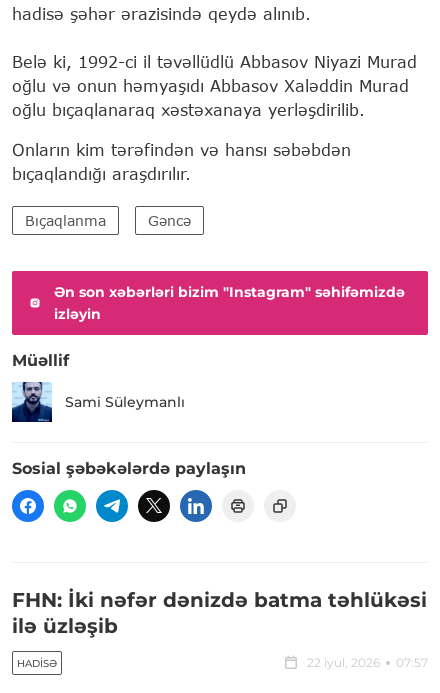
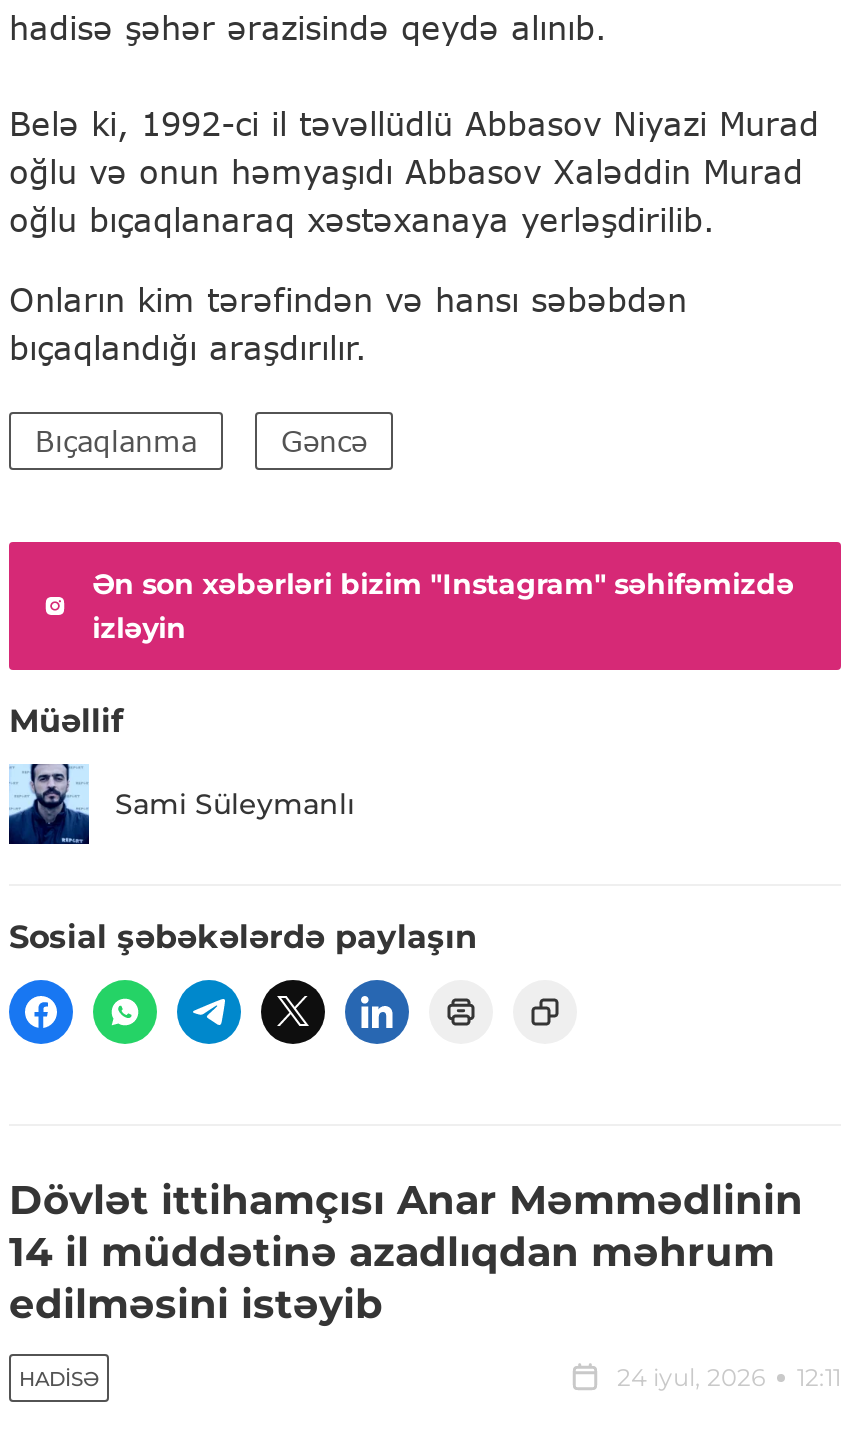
[12,588,427,638] FHN: İki nəfər dənizdə batma təhlükəsi | ilə üzləşib -> [9,1177,803,1329] Dövlət ittihamçısı Anar Məmmədlinin | 14 il müddətinə azadlıqdan məhrum | edilməsini istəyib
[307,655,428,670] 22 iyul, 2026 | 07:57 -> [617,1363,841,1393] 24 iyul, 2026 | 12:11

